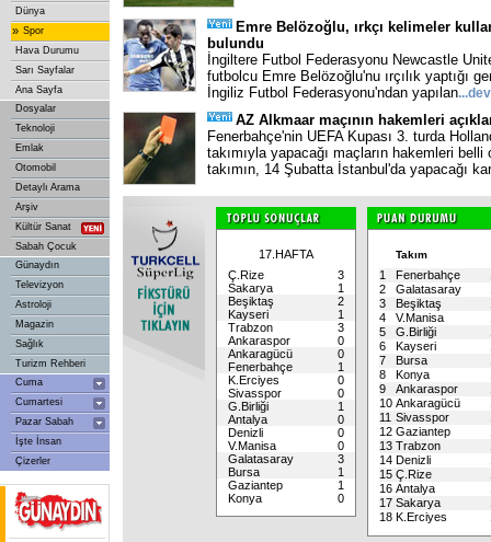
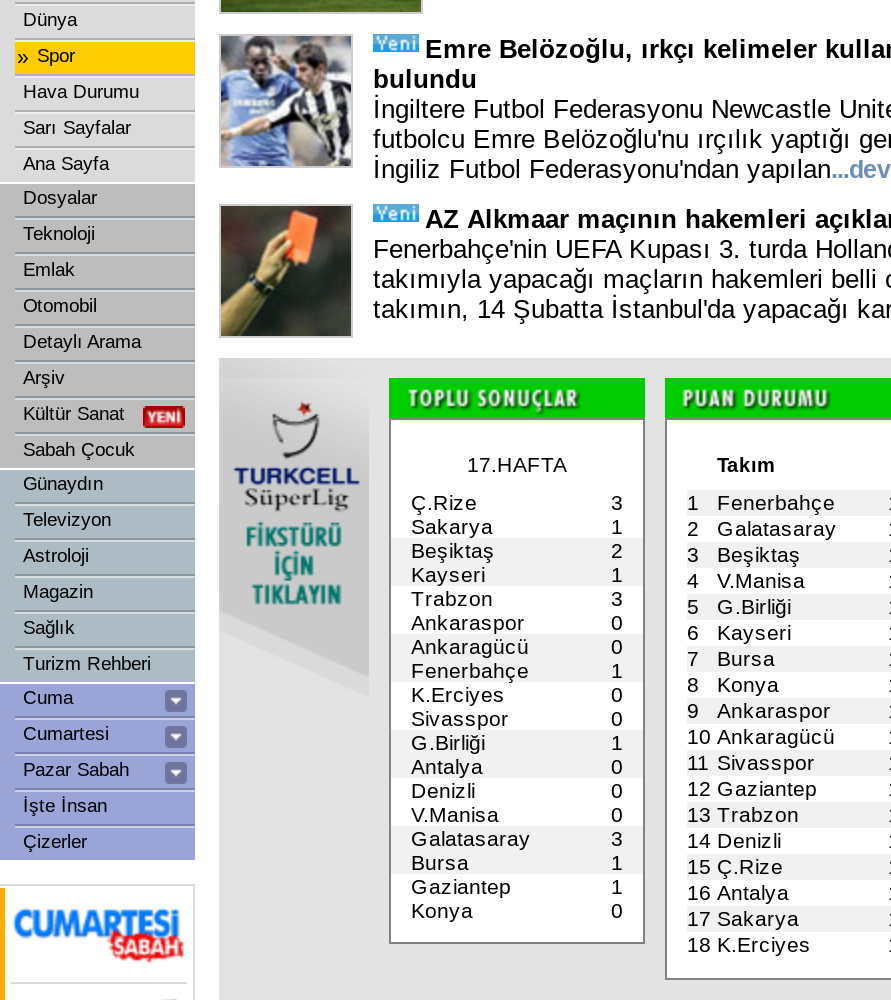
[10,491,102,531] [image] -> [11,900,183,966] [image]

